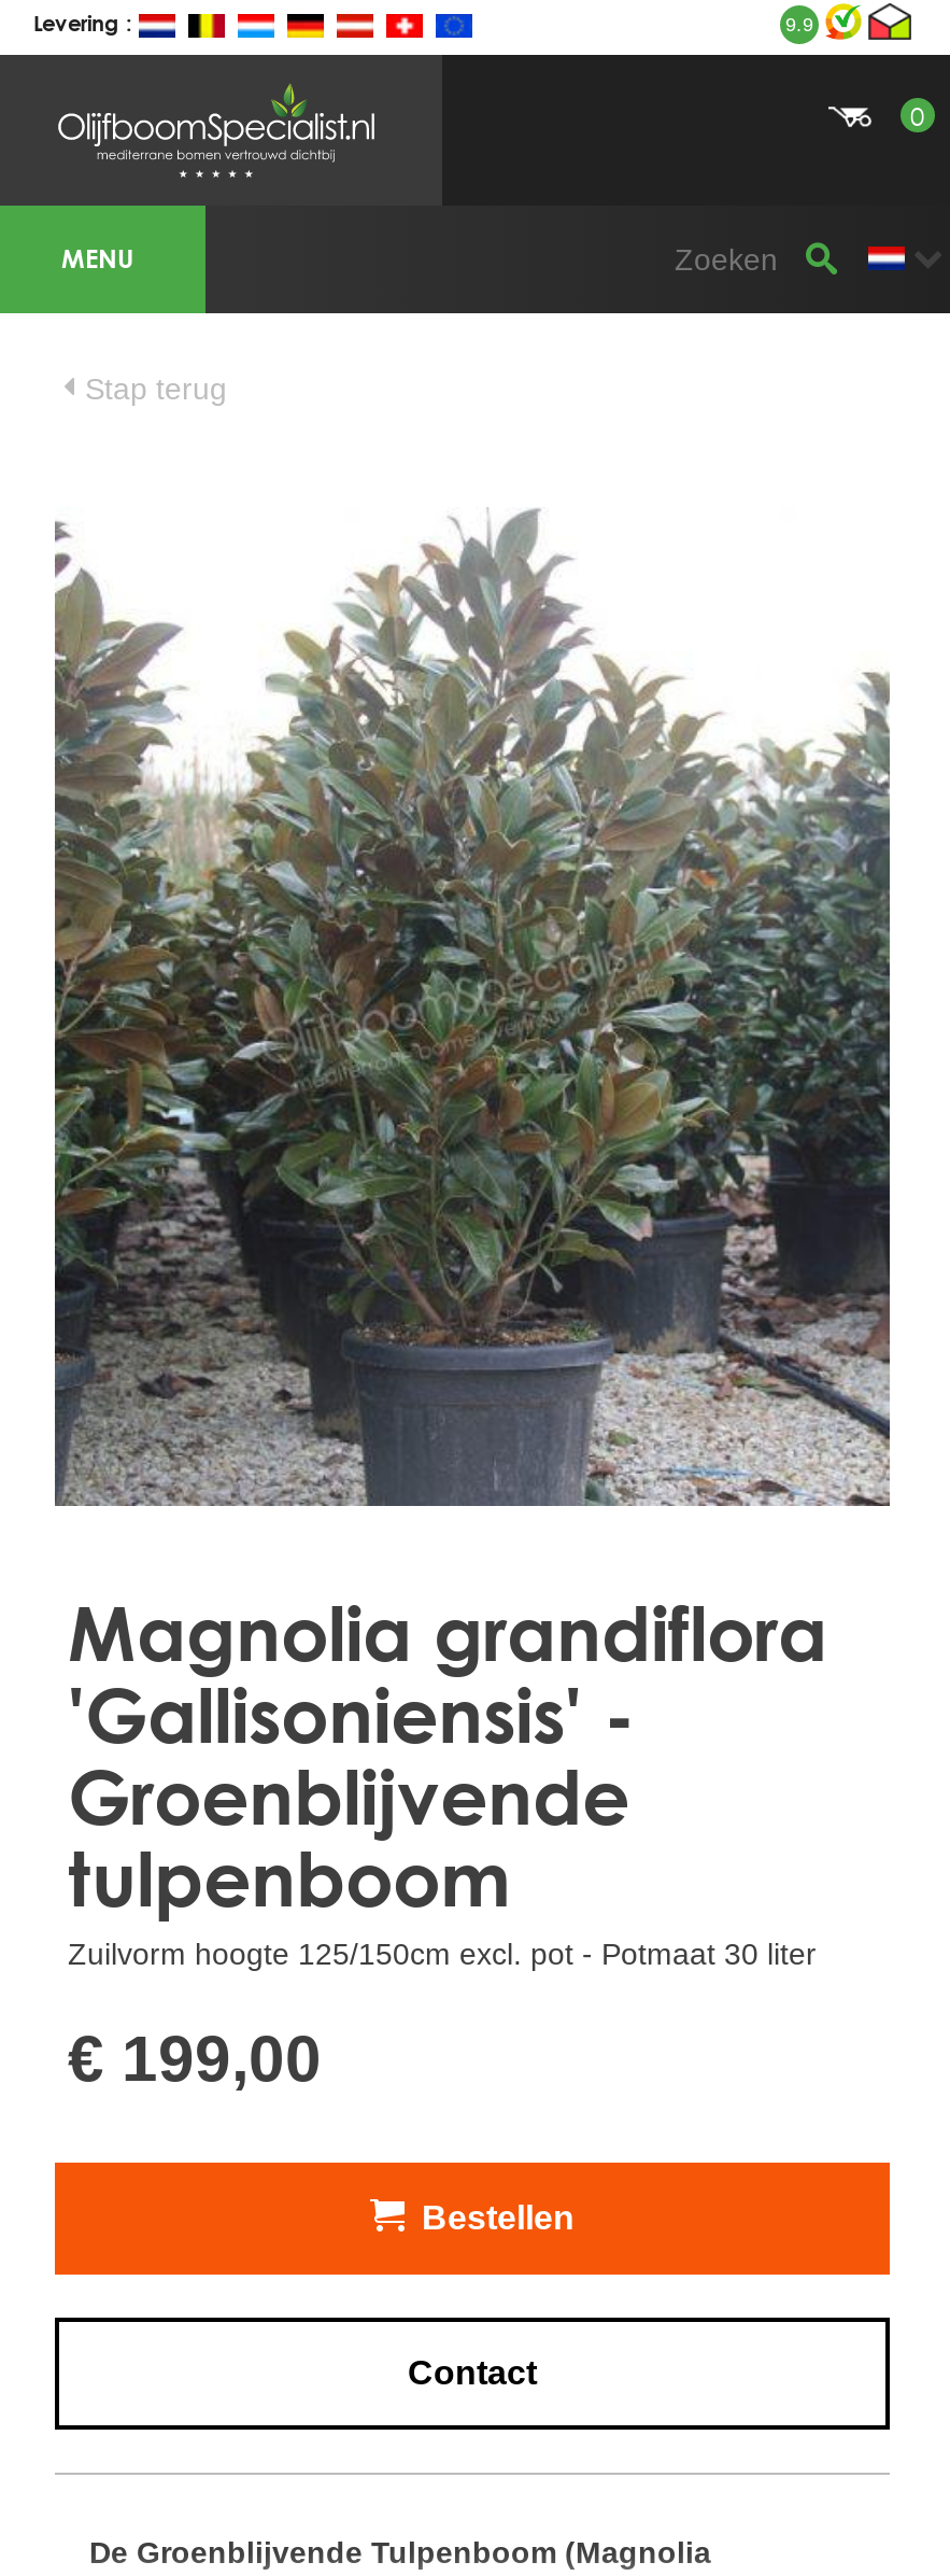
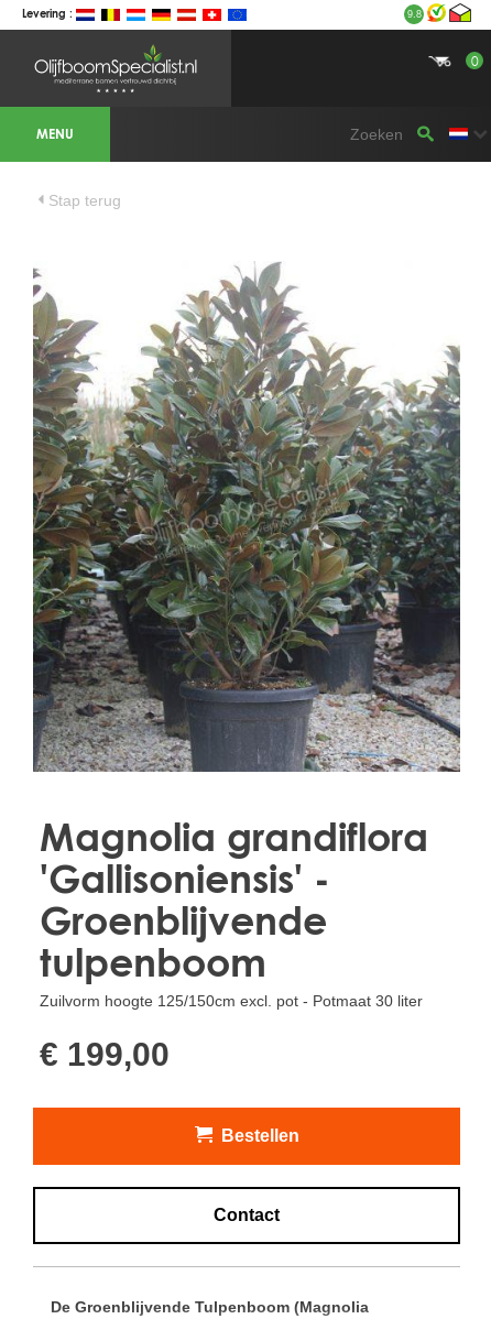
[785,14,813,36] 9.9 -> [407,9,421,20] 9.8

